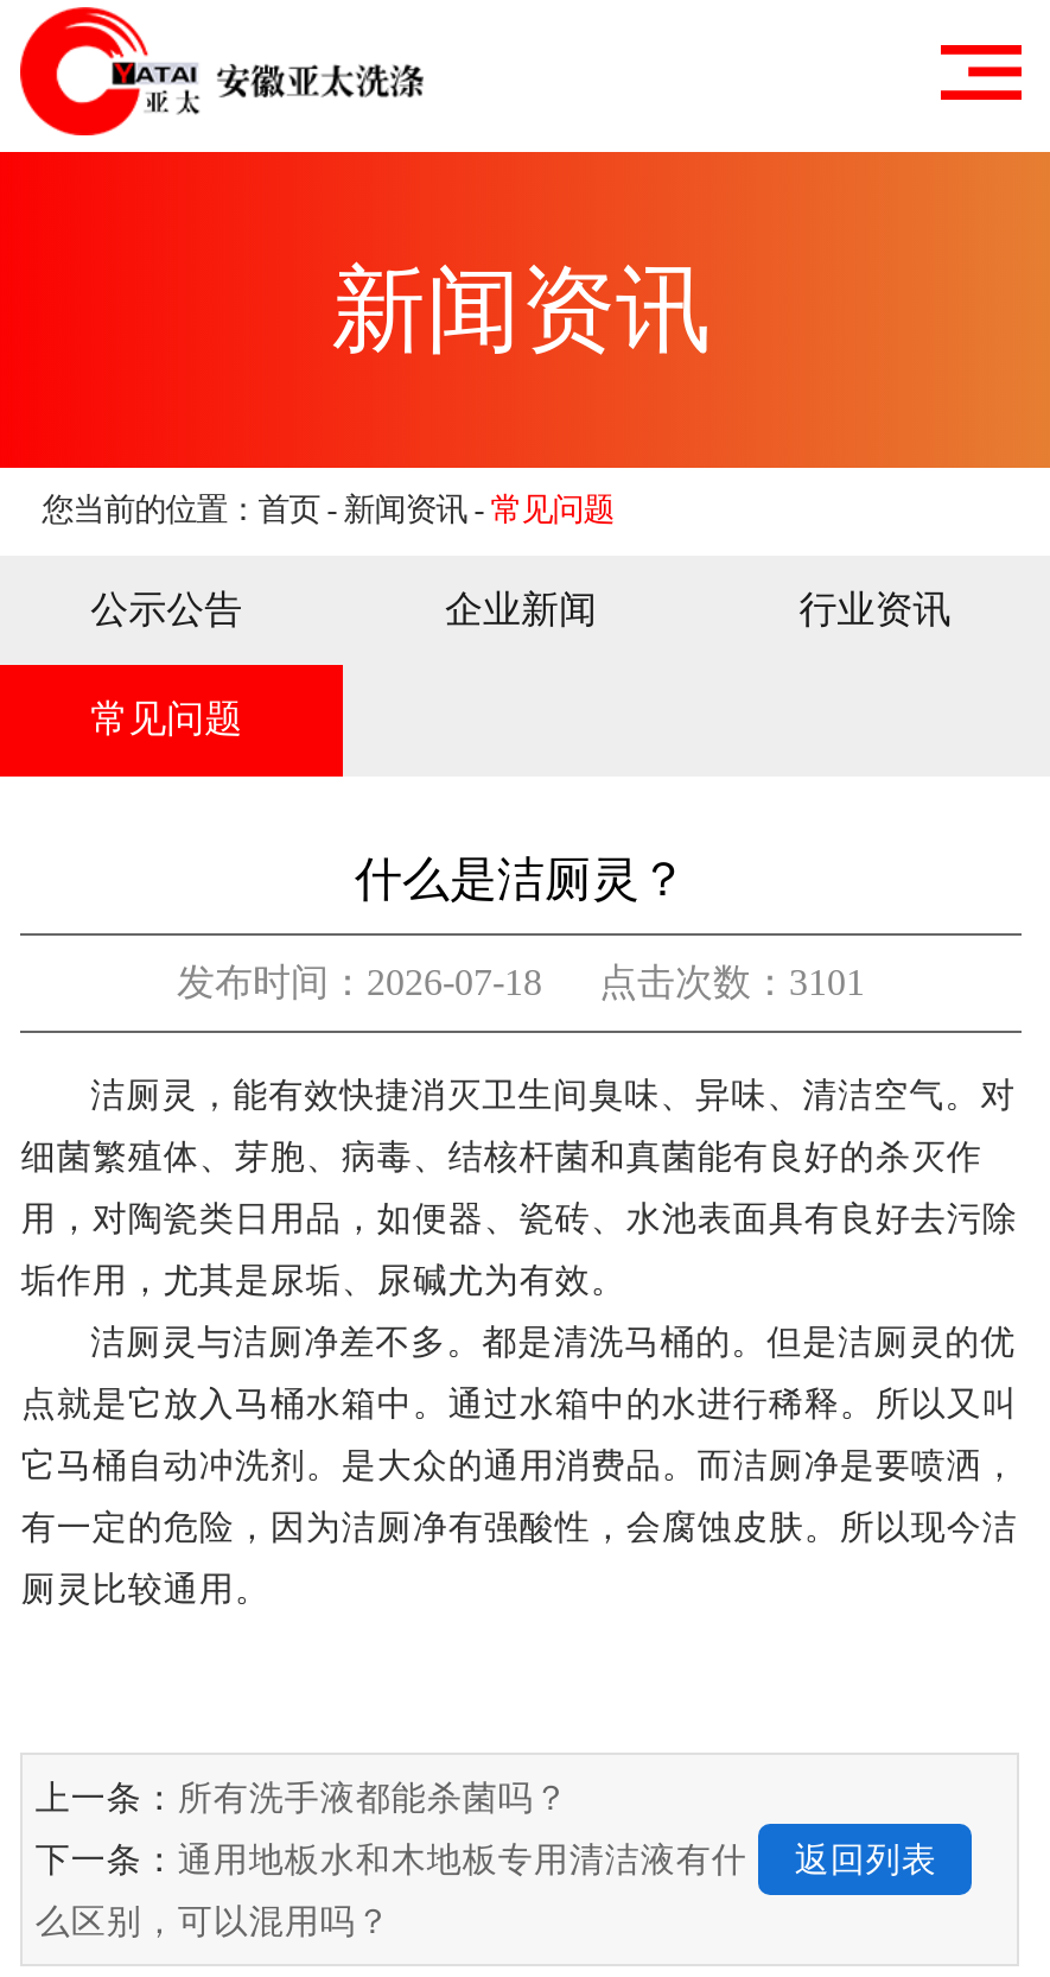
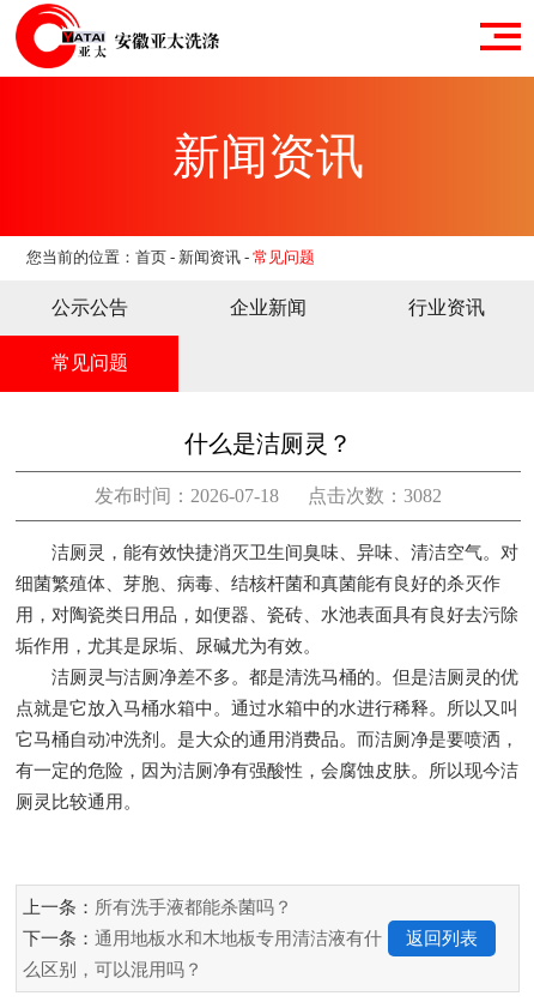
[177,962,865,1002] 发布时间：2026-07-18 点击次数：3101 -> [95,485,442,506] 发布时间：2026-07-18 点击次数：3082

